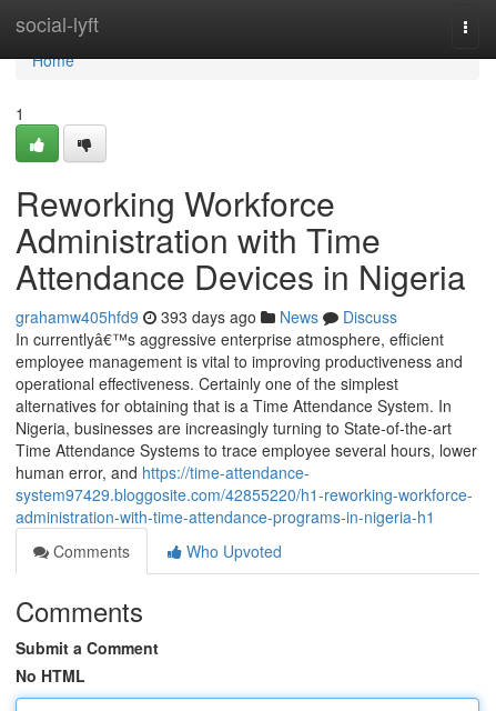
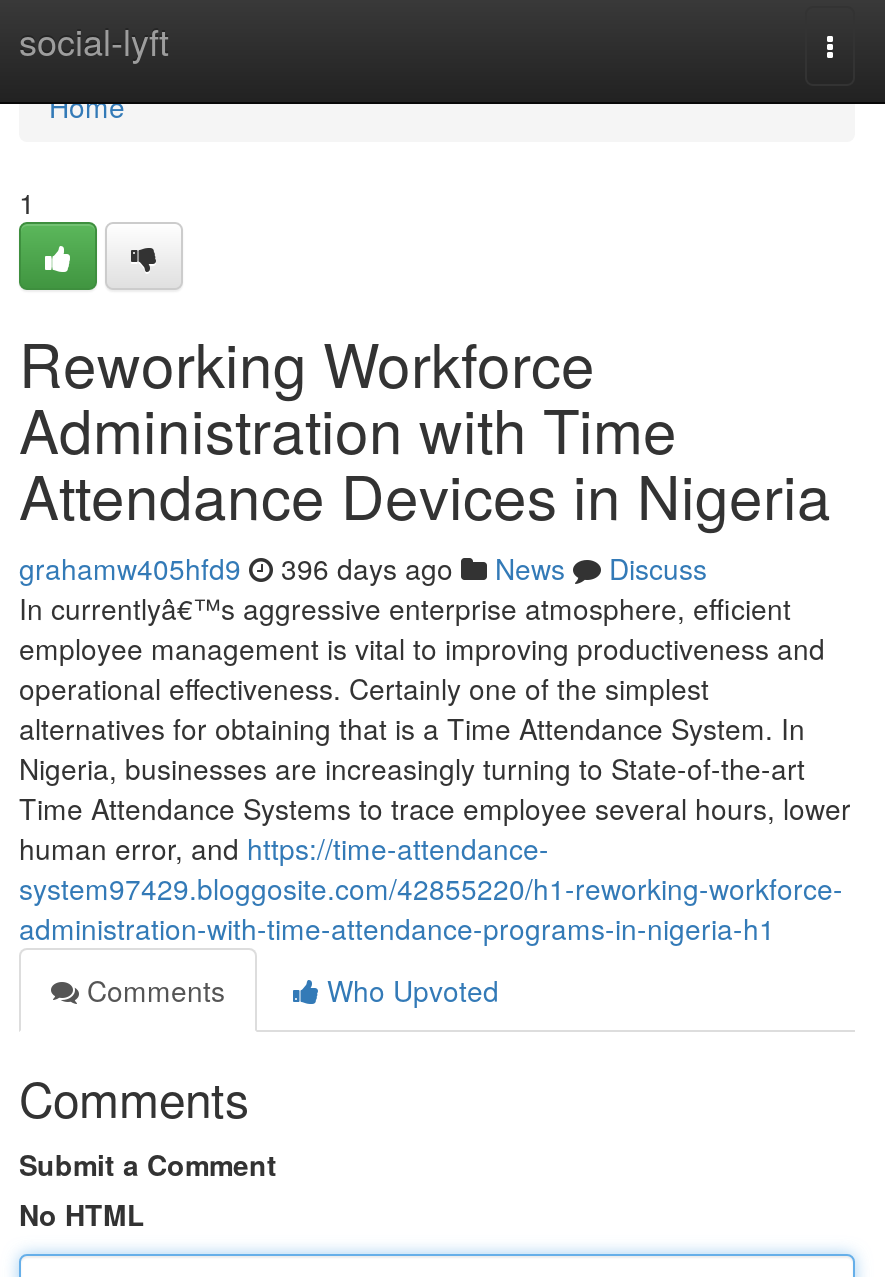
[16,306,397,328] grahamw405hfd9 393 days ago News Discuss -> [19,548,707,588] grahamw405hfd9 396 days ago News Discuss

